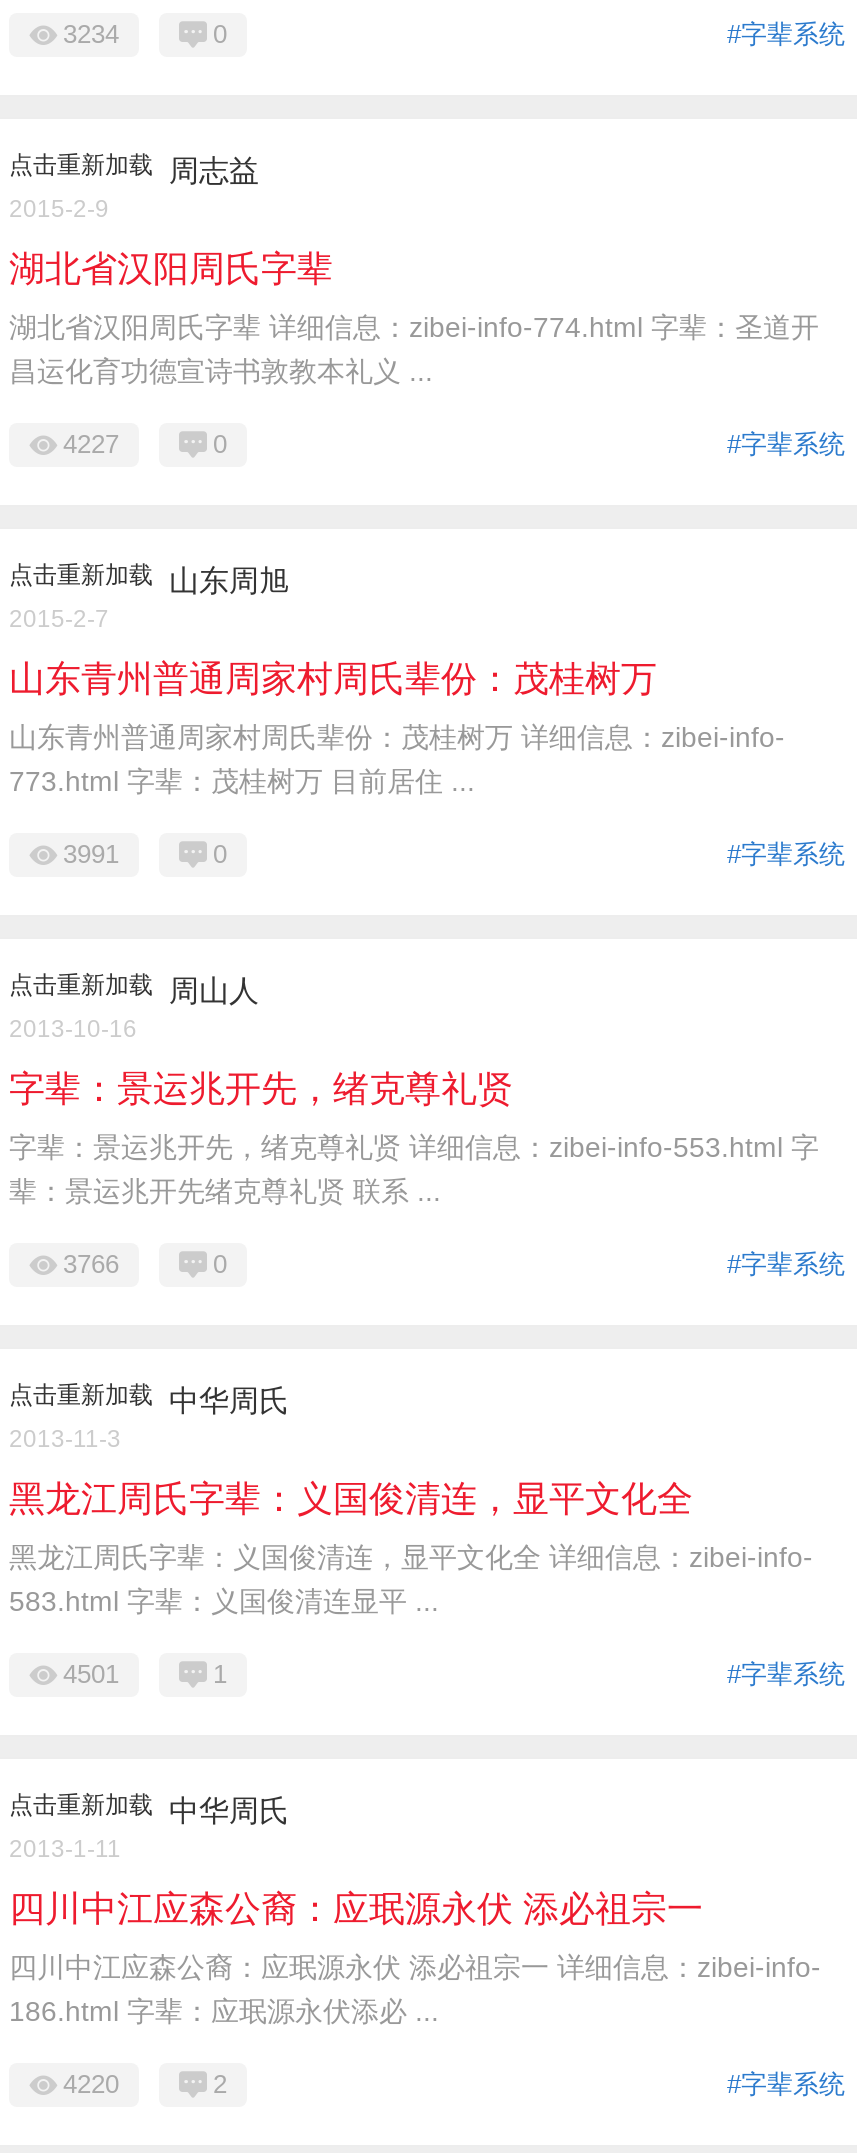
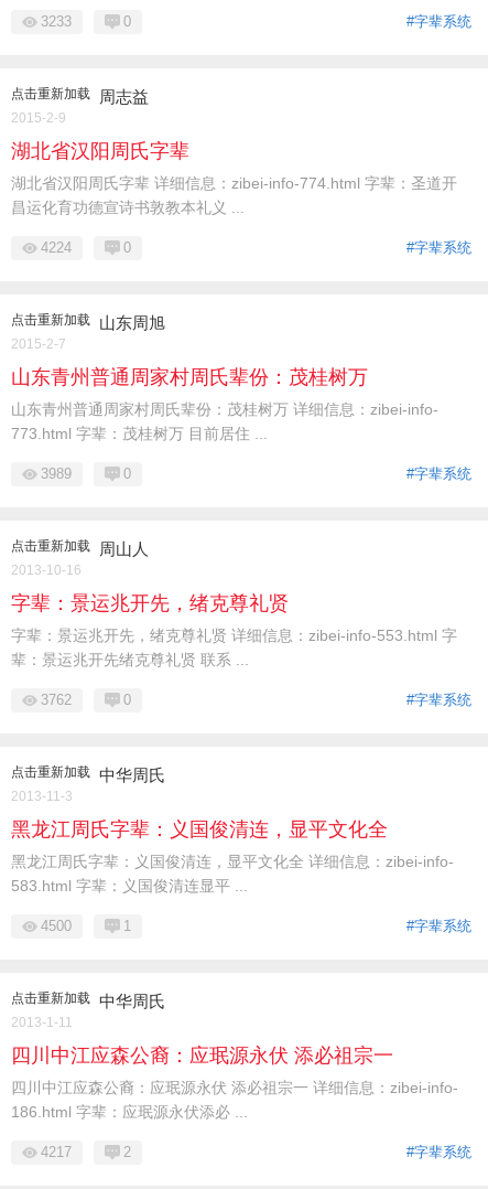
[63,19,119,49] 3234 -> [41,13,72,30] 3233
[63,429,119,459] 4227 -> [41,239,72,256] 4224
[63,839,119,869] 3991 -> [41,465,72,482] 3989
[63,1249,119,1279] 3766 -> [41,692,72,708] 3762
[63,1659,119,1689] 4501 -> [41,918,72,934] 4500
[63,2069,119,2099] 4220 -> [41,1144,72,1160] 4217

